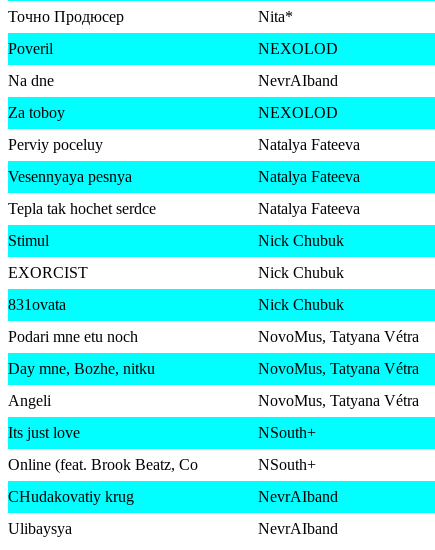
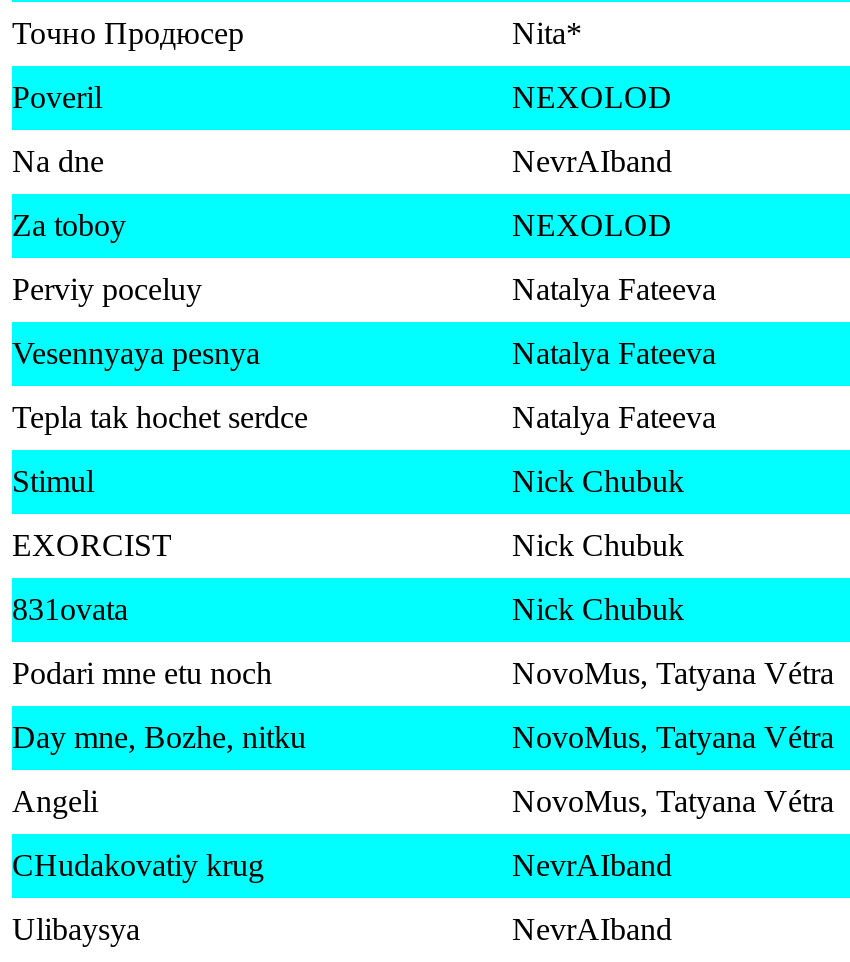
[8,424,316,473] Its just love | NSouth+ | Online (feat. Brook Beatz, Co | NSouth+ -> none

